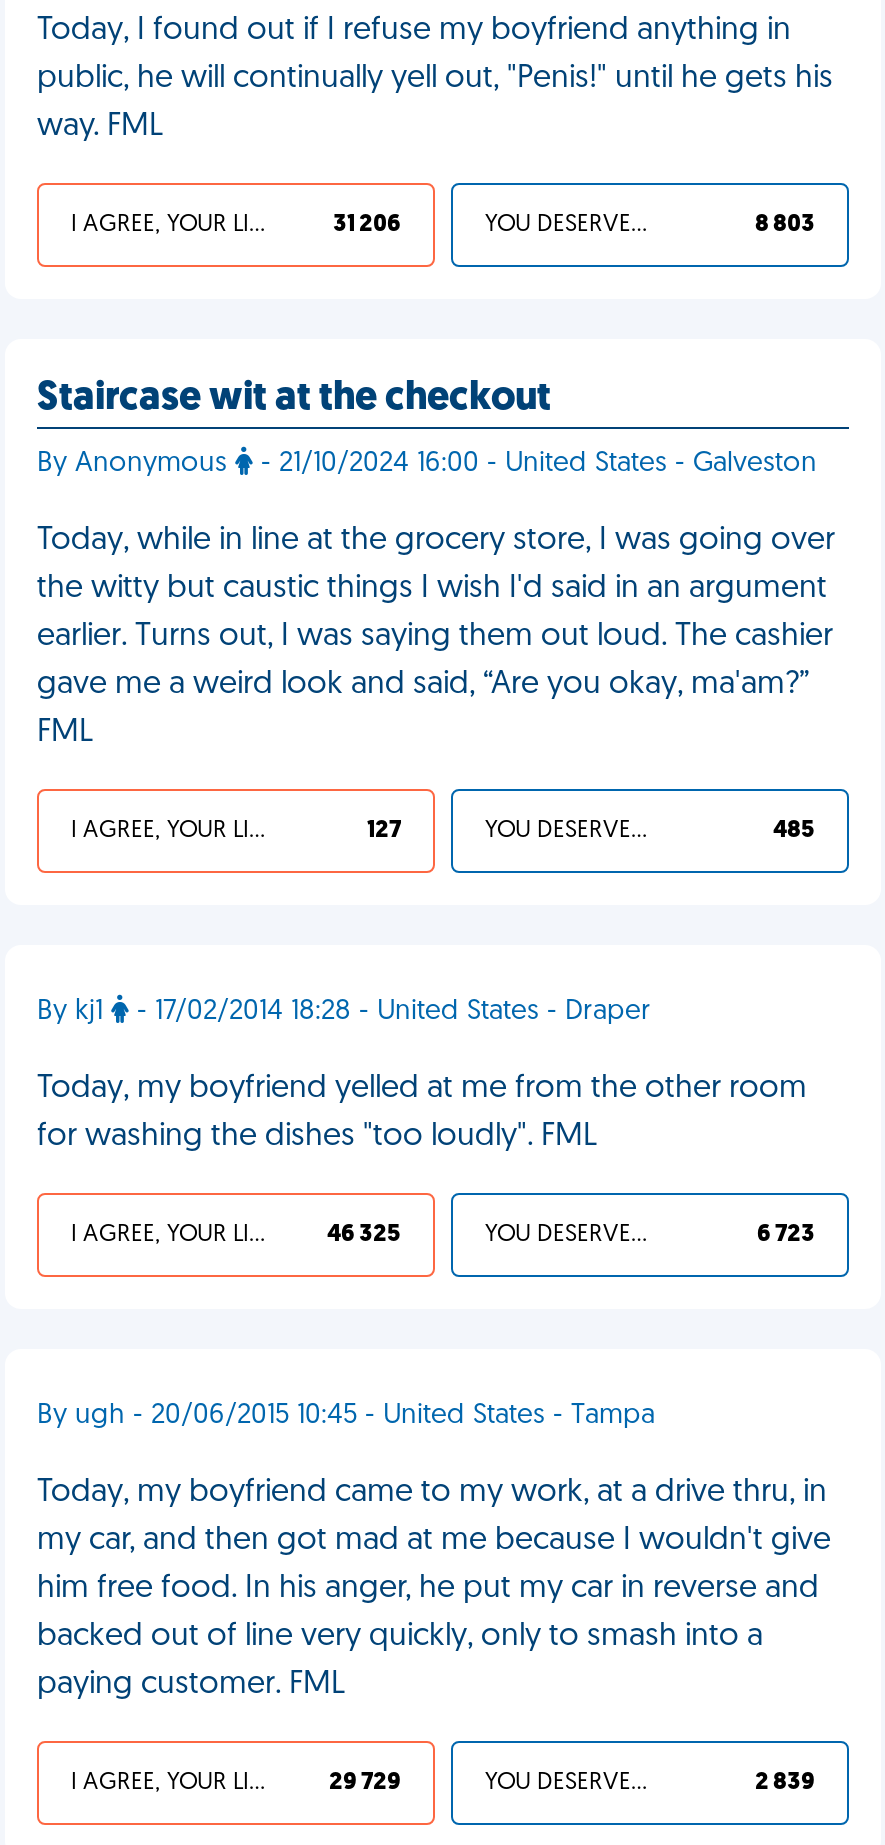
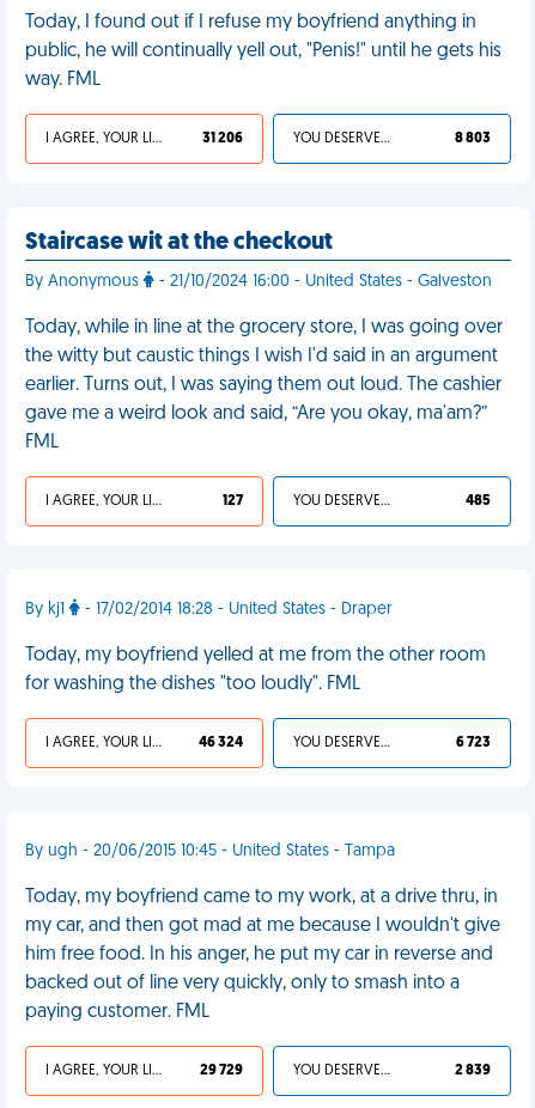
[327,1223,401,1247] 46 325 -> [199,736,243,750] 46 324

